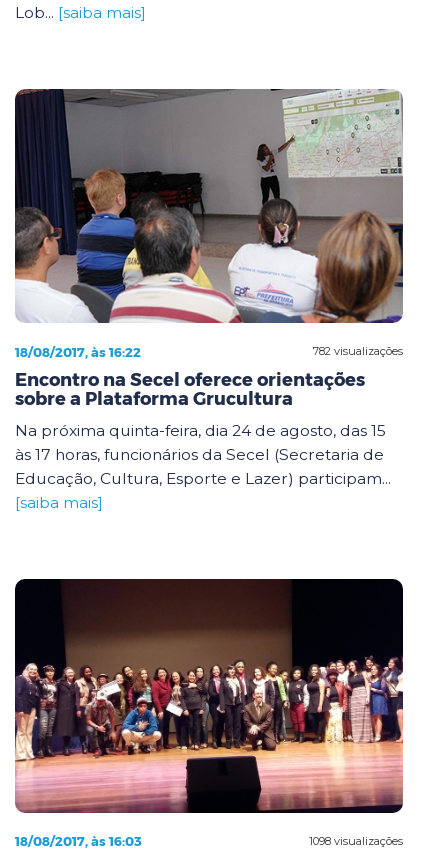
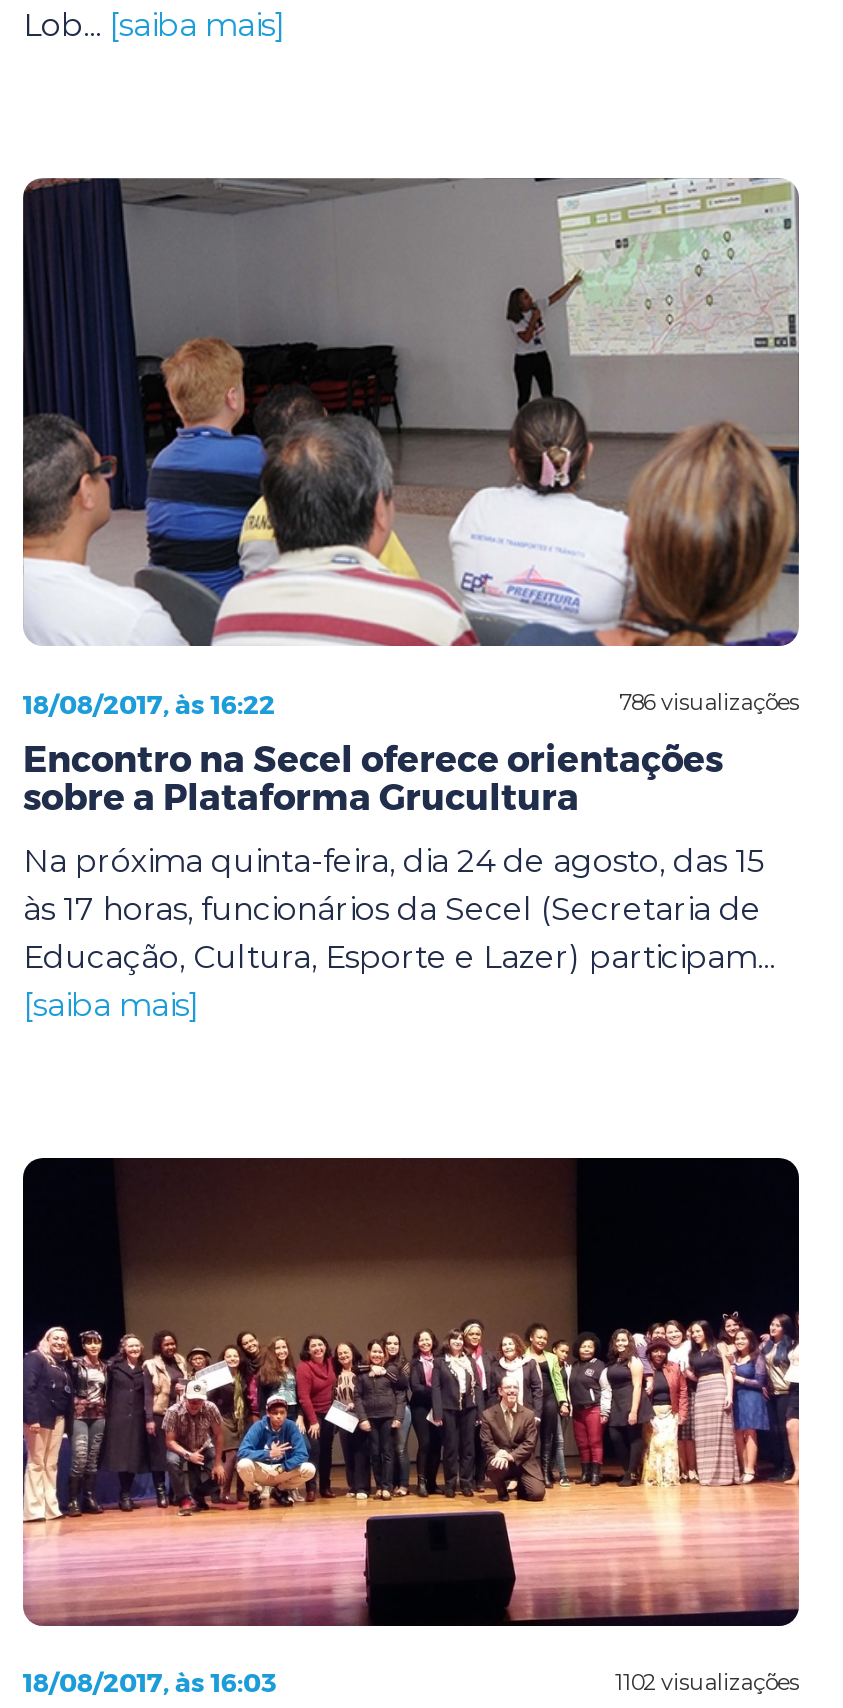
[313,344,403,358] 782 visualizações -> [619,688,799,716] 786 visualizações
[309,833,403,847] 1098 visualizações -> [615,1667,799,1695] 1102 visualizações

